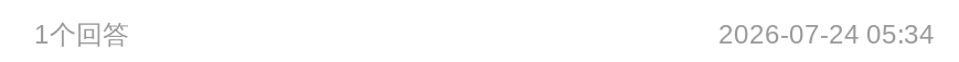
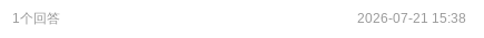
[718,20,935,50] 2026-07-24 05:34 -> [357,11,466,26] 2026-07-21 15:38

